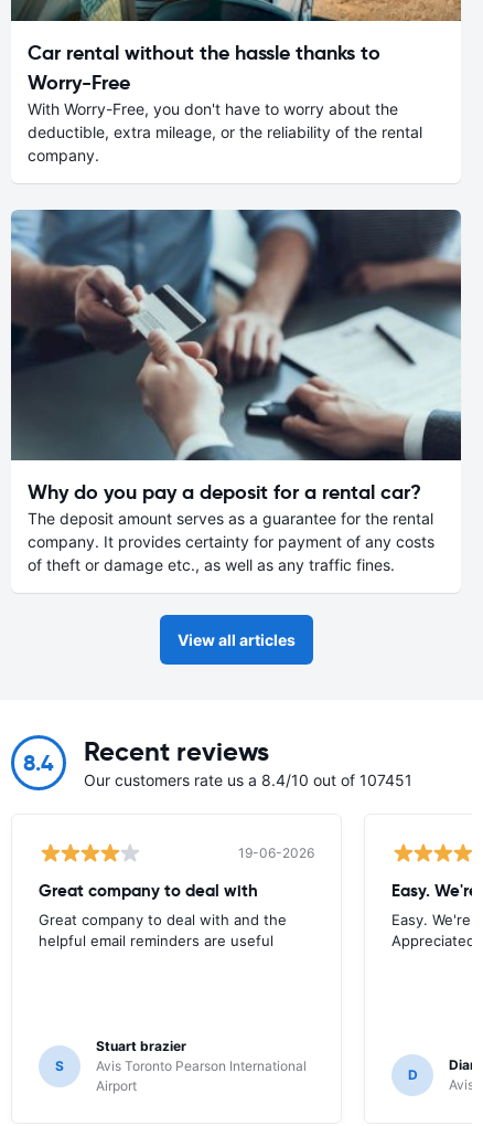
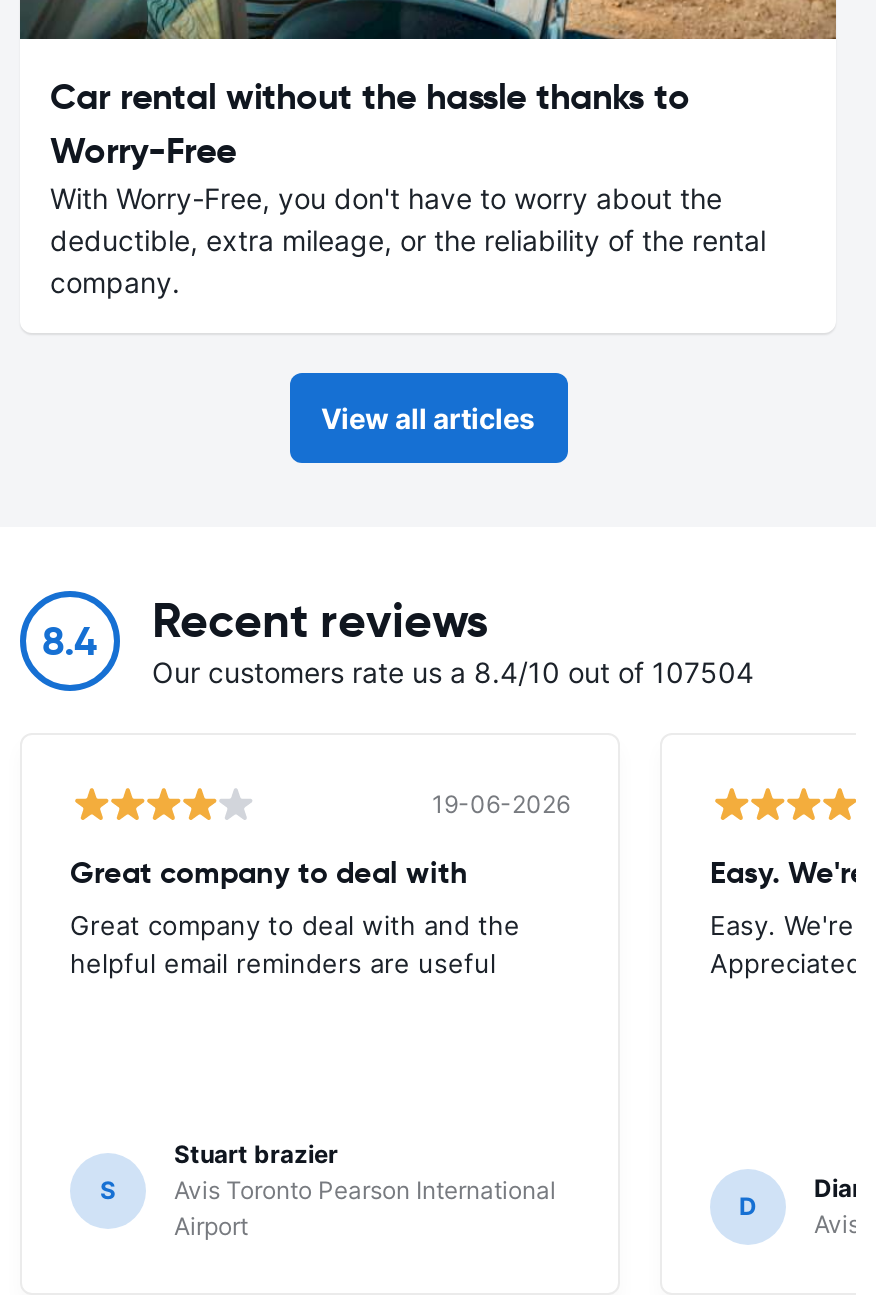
[10,205,462,574] [image] | Why do you pay a deposit for a rental car? | The deposit amount serves as a guarantee for the rental | company. It provides certainty for payment of any costs | of theft or damage etc., as well as any traffic fines. -> none
[84,771,412,789] Our customers rate us a 8.4/10 out of 107451 -> [152,655,754,689] Our customers rate us a 8.4/10 out of 107504

